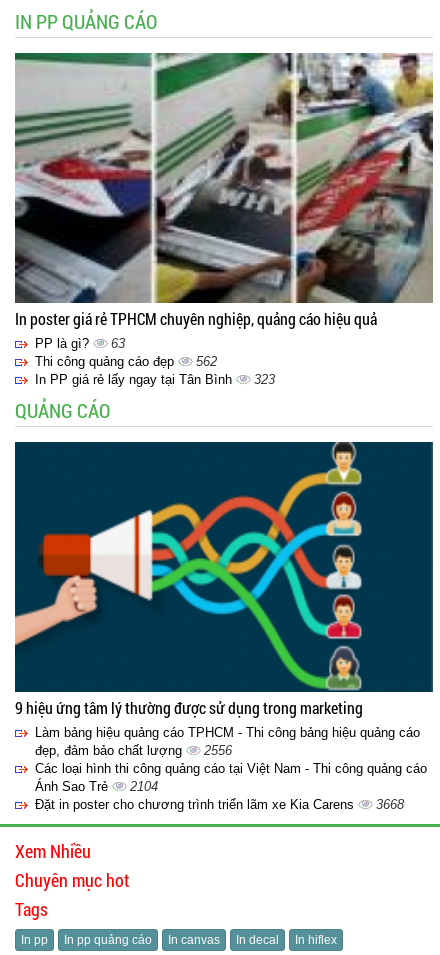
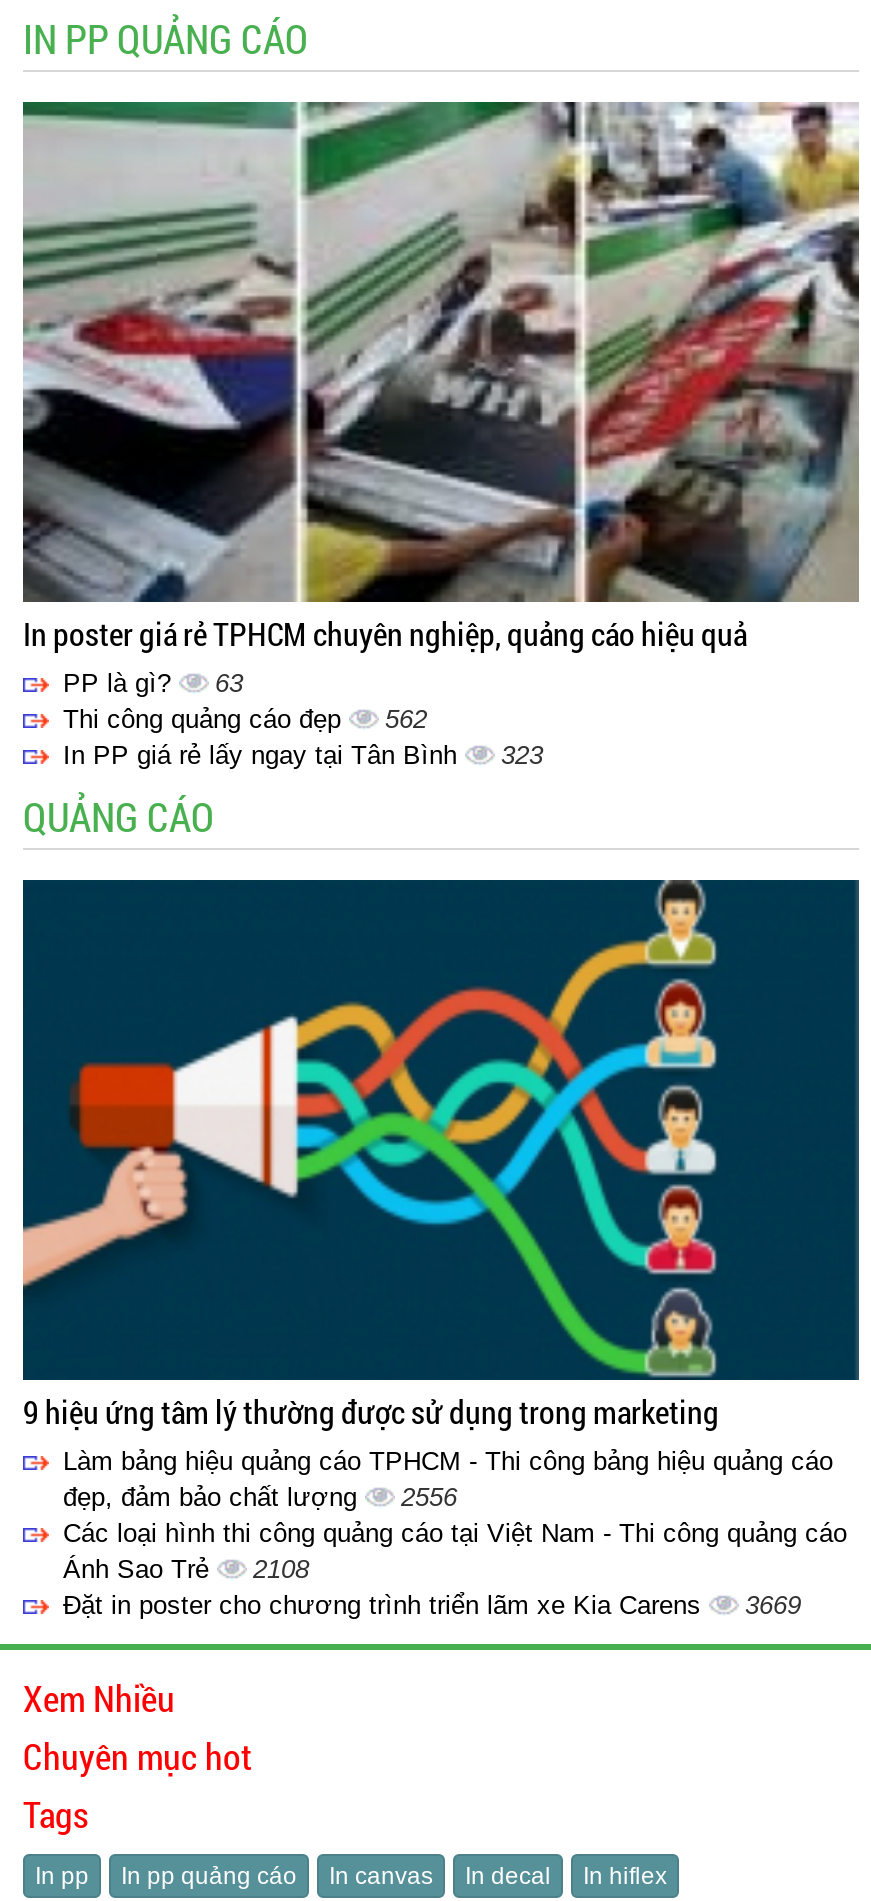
[35,779,158,794] Ánh Sao Trẻ 2104 -> [63,1553,309,1583] Ánh Sao Trẻ 2108
[35,797,404,812] Đặt in poster cho chương trình triển lãm xe Kia Carens 3668 -> [63,1589,801,1619] Đặt in poster cho chương trình triển lãm xe Kia Carens 3669

